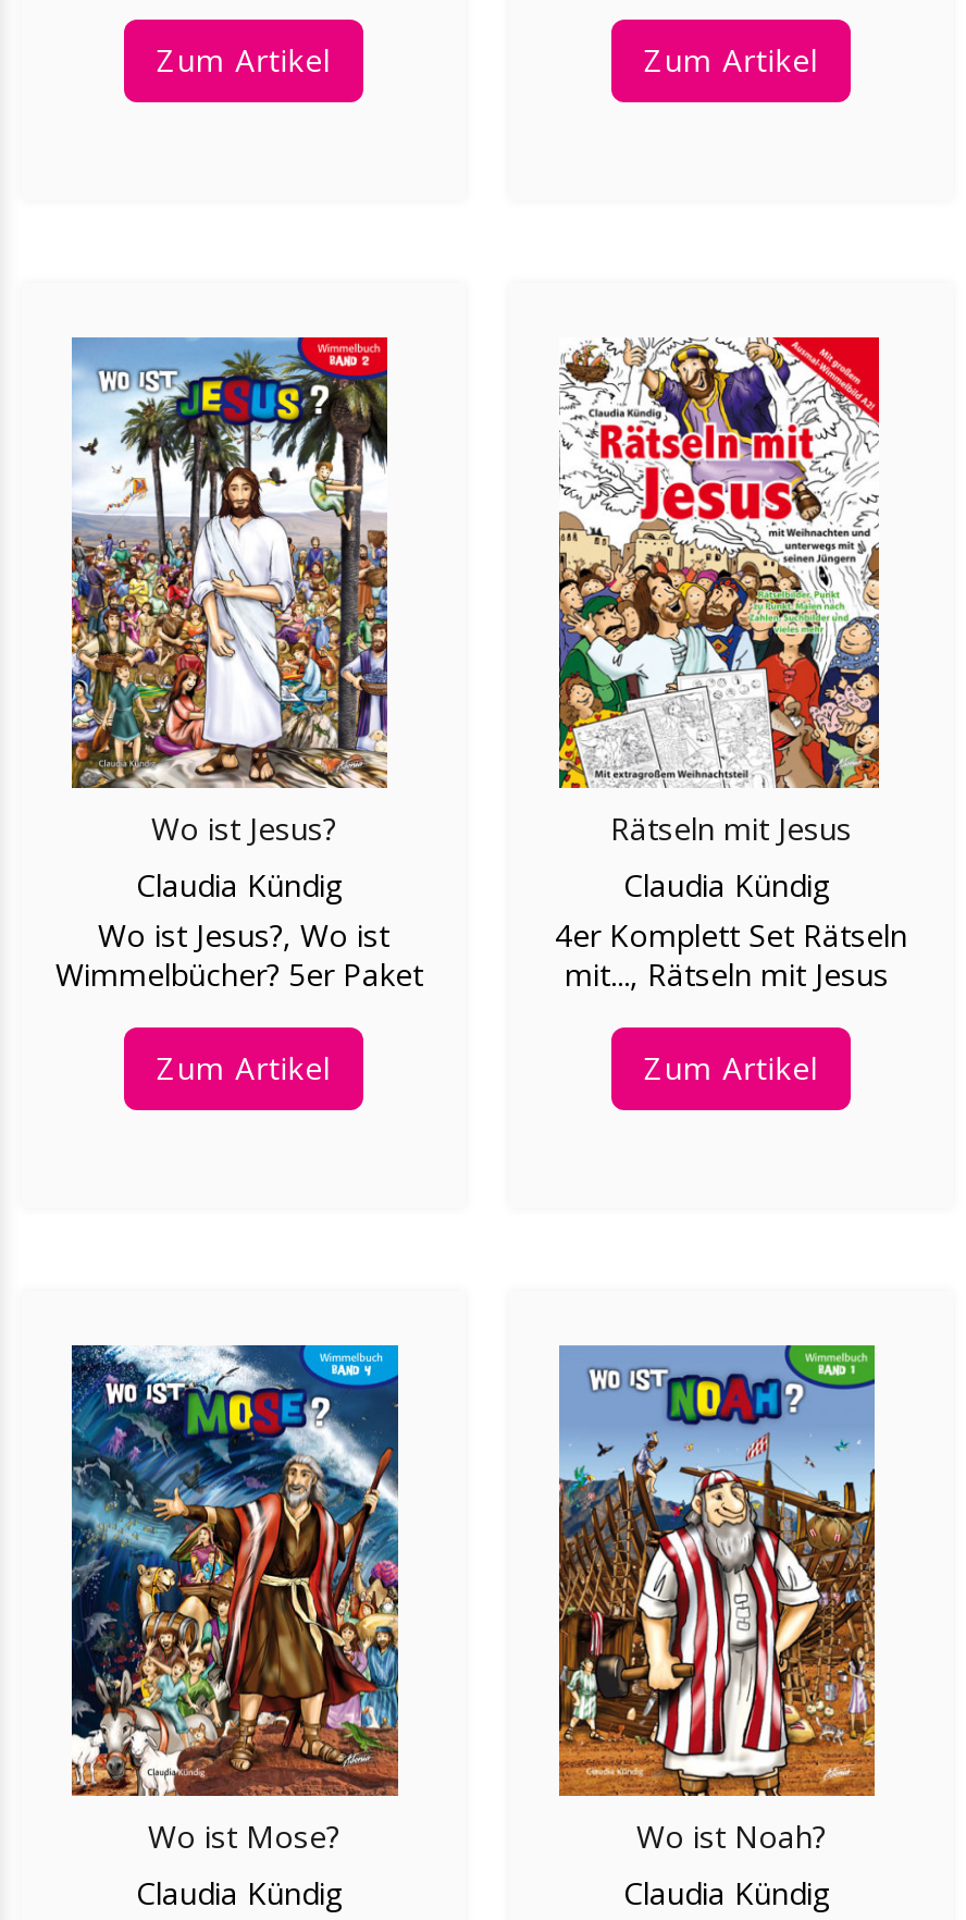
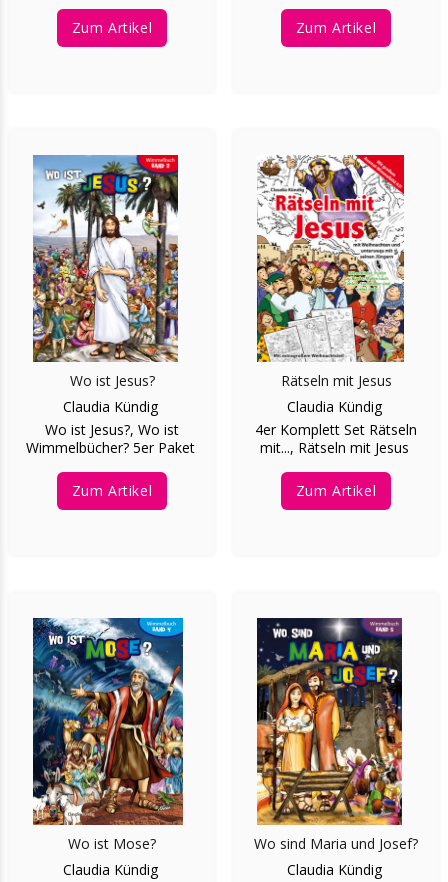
[557,1343,877,1856] [image] | Wo ist Noah? -> [254,617,418,853] [image] | Wo sind Maria und Josef?

